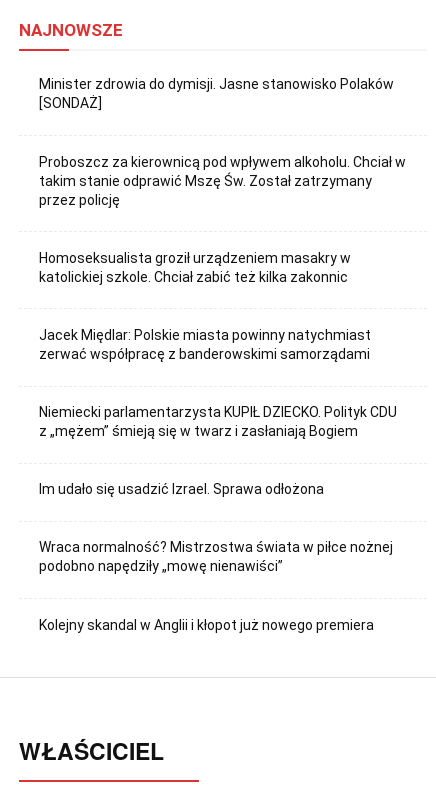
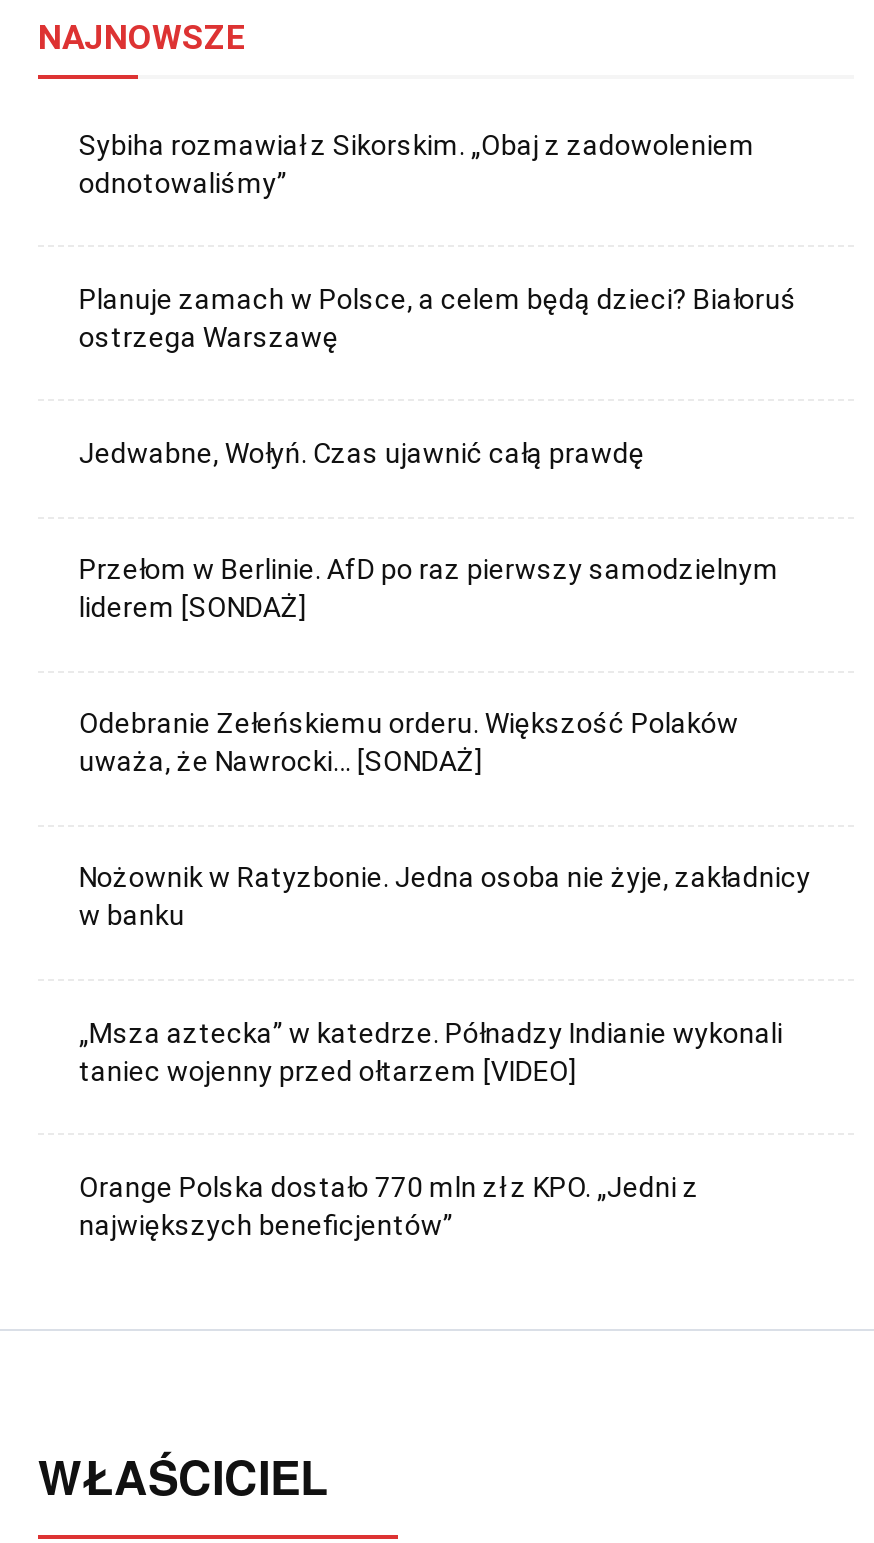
[39,76,394,111] Minister zdrowia do dymisji. Jasne stanowisko Polaków | [SONDAŻ] -> [79,128,755,198] Sybiha rozmawiał z Sikorskim. „Obaj z zadowoleniem | odnotowaliśmy”
[39,154,406,208] Proboszcz za kierownicą pod wpływem alkoholu. Chciał w | takim stanie odprawić Mszę Św. Został zatrzymany | przez policję -> [79,282,797,352] Planuje zamach w Polsce, a celem będą dzieci? Białoruś | ostrzega Warszawę
[39,250,351,285] Homoseksualista groził urządzeniem masakry w | katolickiej szkole. Chciał zabić też kilka zakonnic -> [79,437,645,469] Jedwabne, Wołyń. Czas ujawnić całą prawdę
[39,327,371,362] Jacek Międlar: Polskie miasta powinny natychmiast | zerwać współpracę z banderowskimi samorządami -> [79,553,779,623] Przełom w Berlinie. AfD po raz pierwszy samodzielnym | liderem [SONDAŻ]
[39,404,397,439] Niemiecki parlamentarzysta KUPIŁ DZIECKO. Polityk CDU | z „mężem” śmieją się w twarz i zasłaniają Bogiem -> [79,707,739,777] Odebranie Zełeńskiemu orderu. Większość Polaków | uważa, że Nawrocki… [SONDAŻ]
[39,481,324,497] Im udało się usadzić Izrael. Sprawa odłożona -> [79,861,811,931] Nożownik w Ratyzbonie. Jedna osoba nie żyje, zakładnicy | w banku
[39,539,393,574] Wraca normalność? Mistrzostwa świata w piłce nożnej | podobno napędziły „mowę nienawiści” -> [79,1016,783,1086] „Msza aztecka” w katedrze. Półnadzy Indianie wykonali | taniec wojenny przed ołtarzem [VIDEO]
[39,617,374,633] Kolejny skandal w Anglii i kłopot już nowego premiera -> [79,1170,699,1240] Orange Polska dostało 770 mln zł z KPO. „Jedni z | największych beneficjentów”

